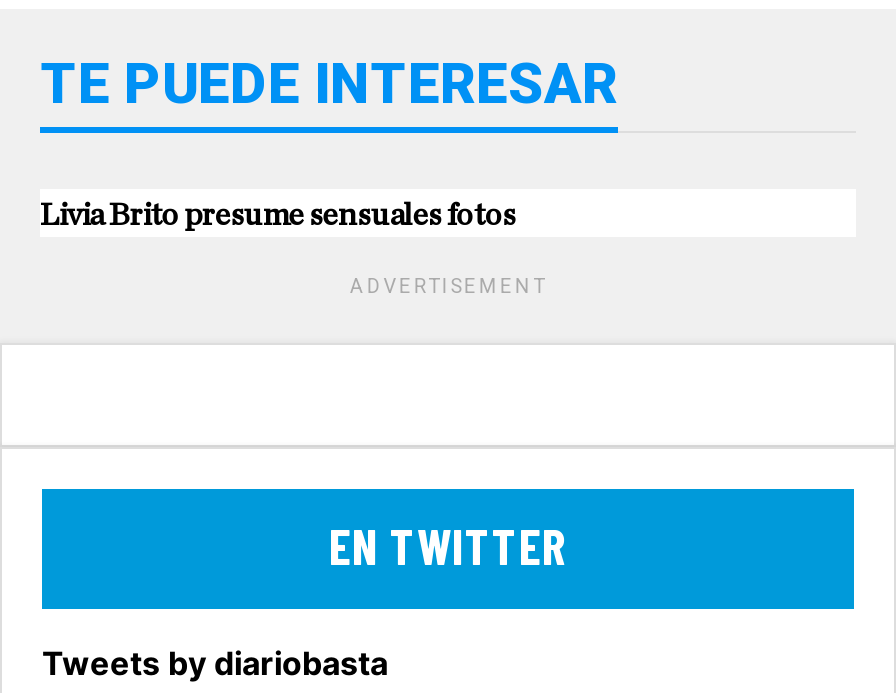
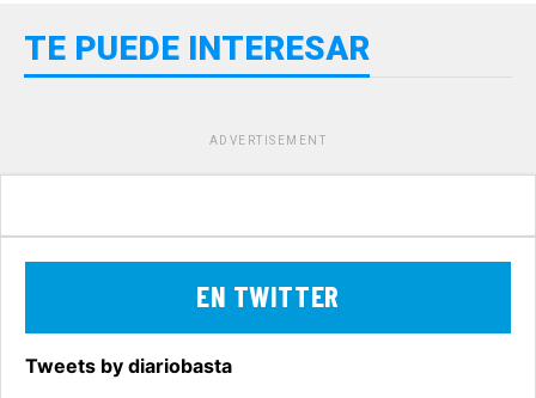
[40,198,516,230] Livia Brito presume sensuales fotos -> none

